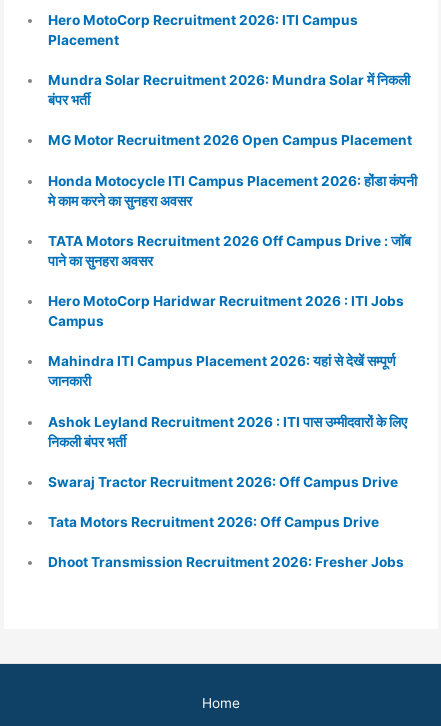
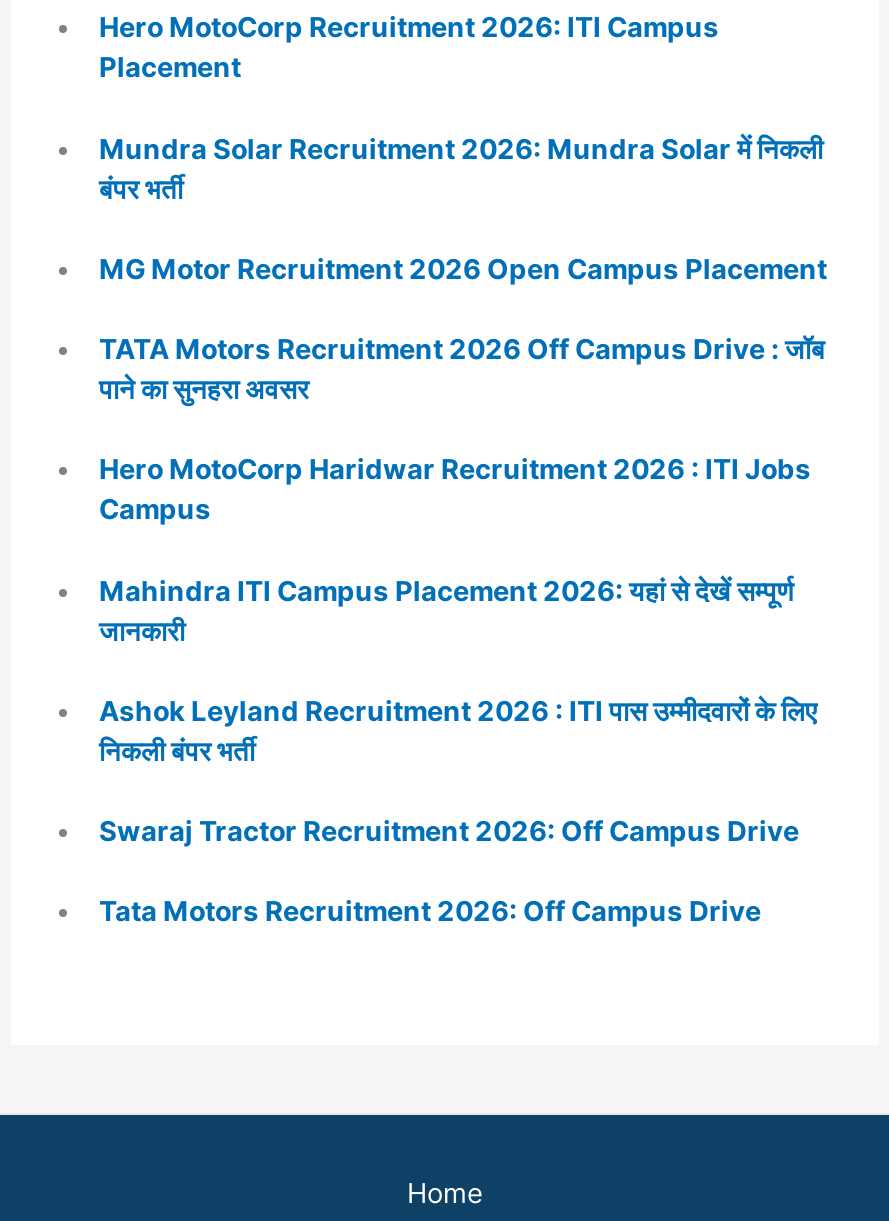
[48,173,417,209] Honda Motocycle ITI Campus Placement 2026: होंडा कंपनी | मे काम करने का सुनहरा अवसर -> none
[48,554,404,570] Dhoot Transmission Recruitment 2026: Fresher Jobs -> none

